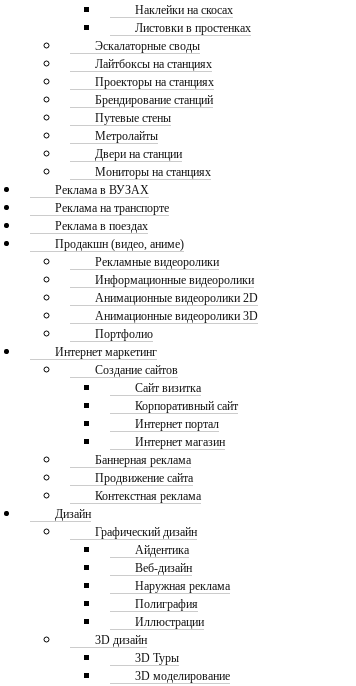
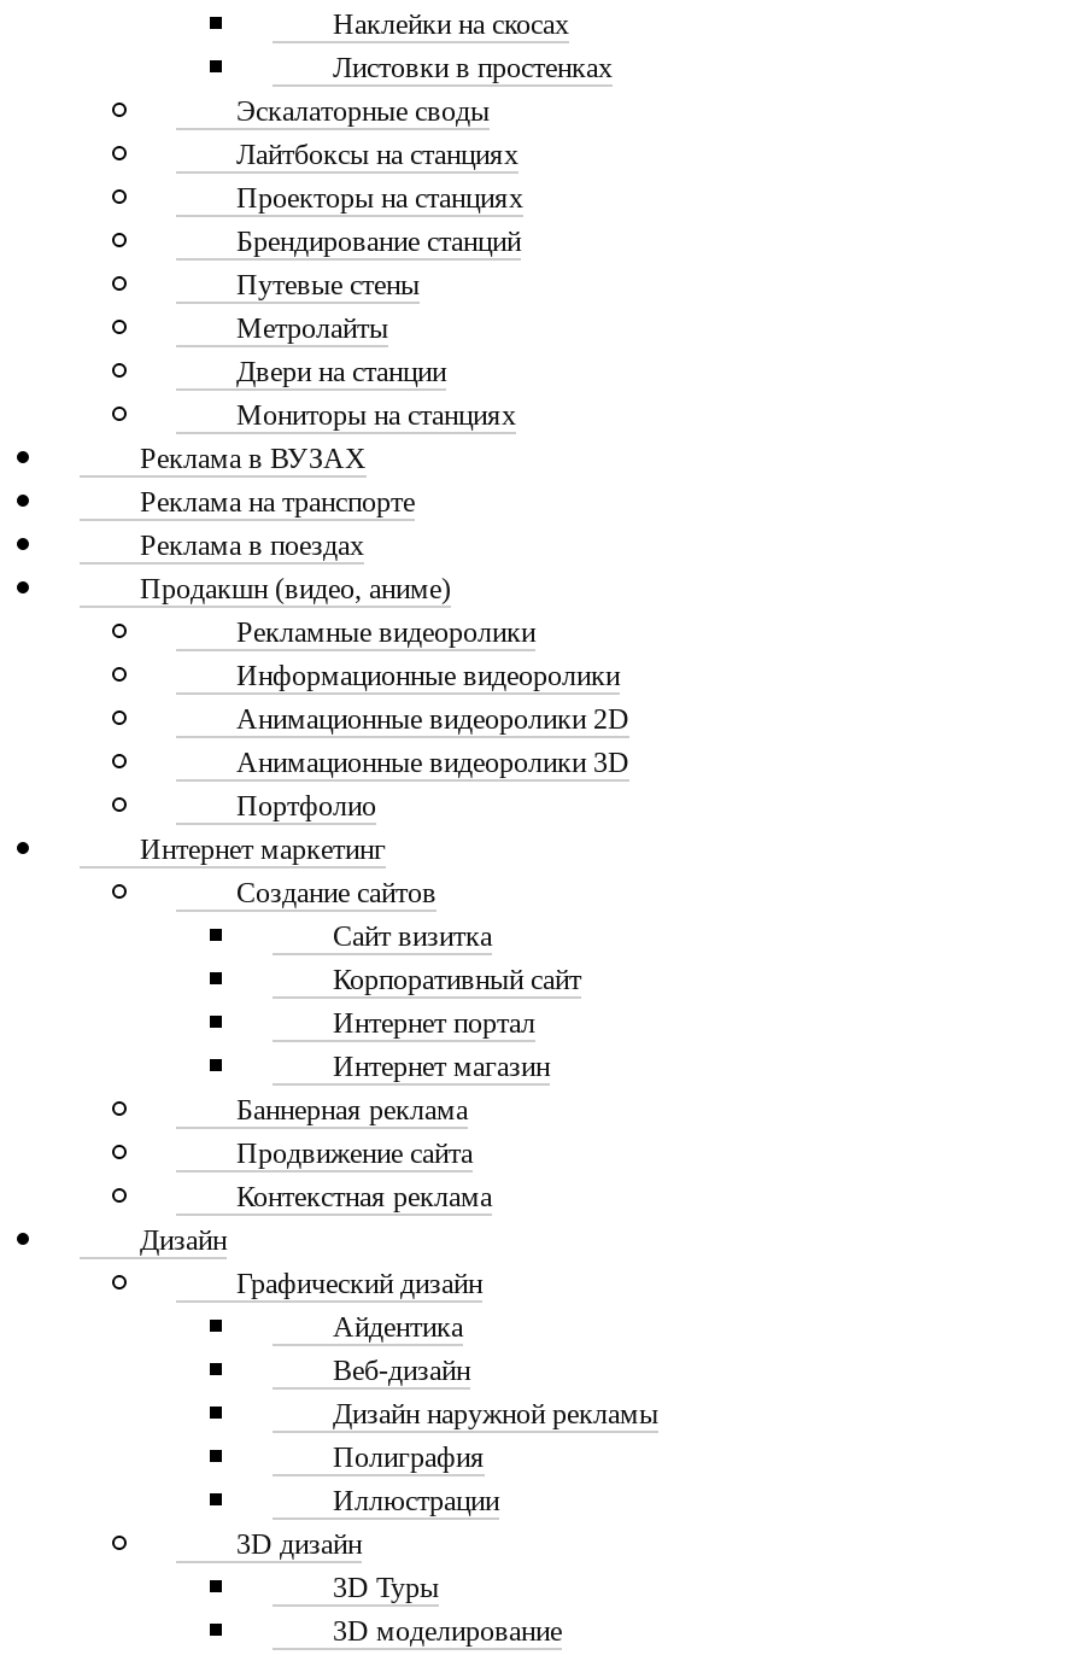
[135,579,230,593] Наружная реклама -> [333,1397,658,1431] Дизайн наружной рекламы

